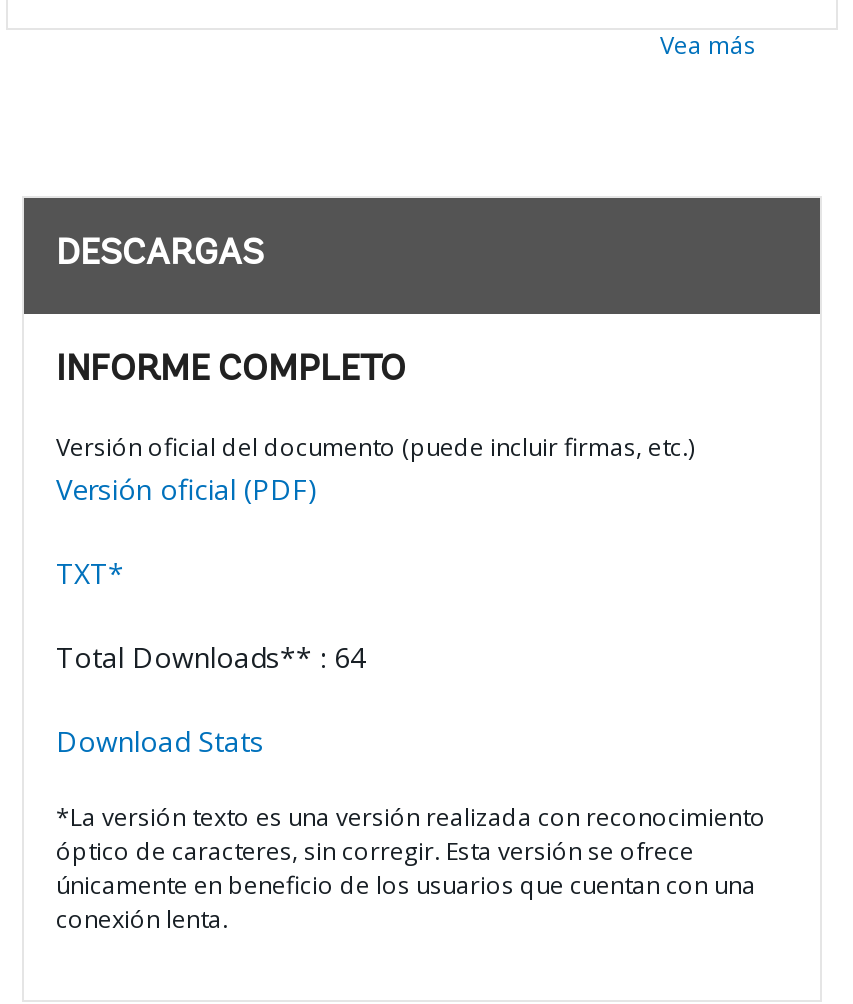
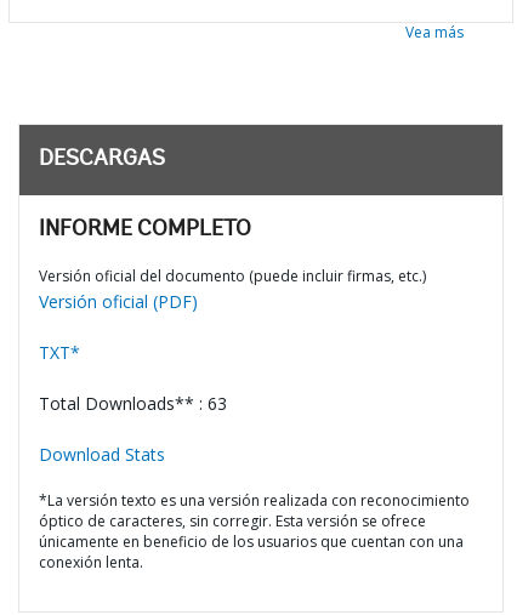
[56,638,366,676] Total Downloads** : 64 -> [39,392,227,415] Total Downloads** : 63

